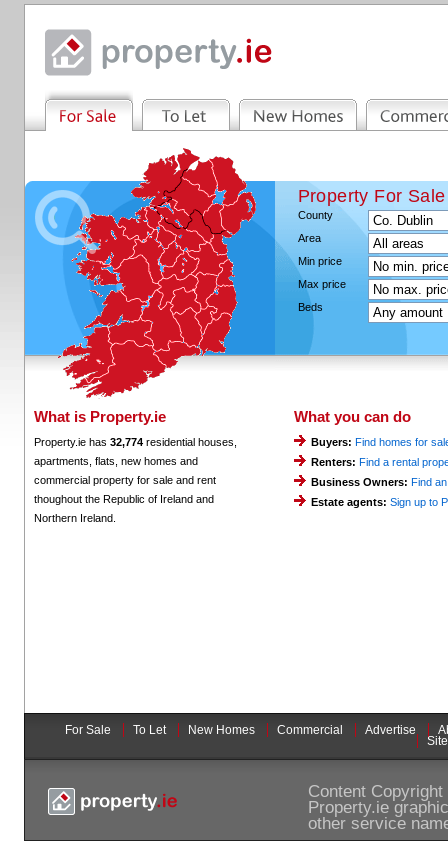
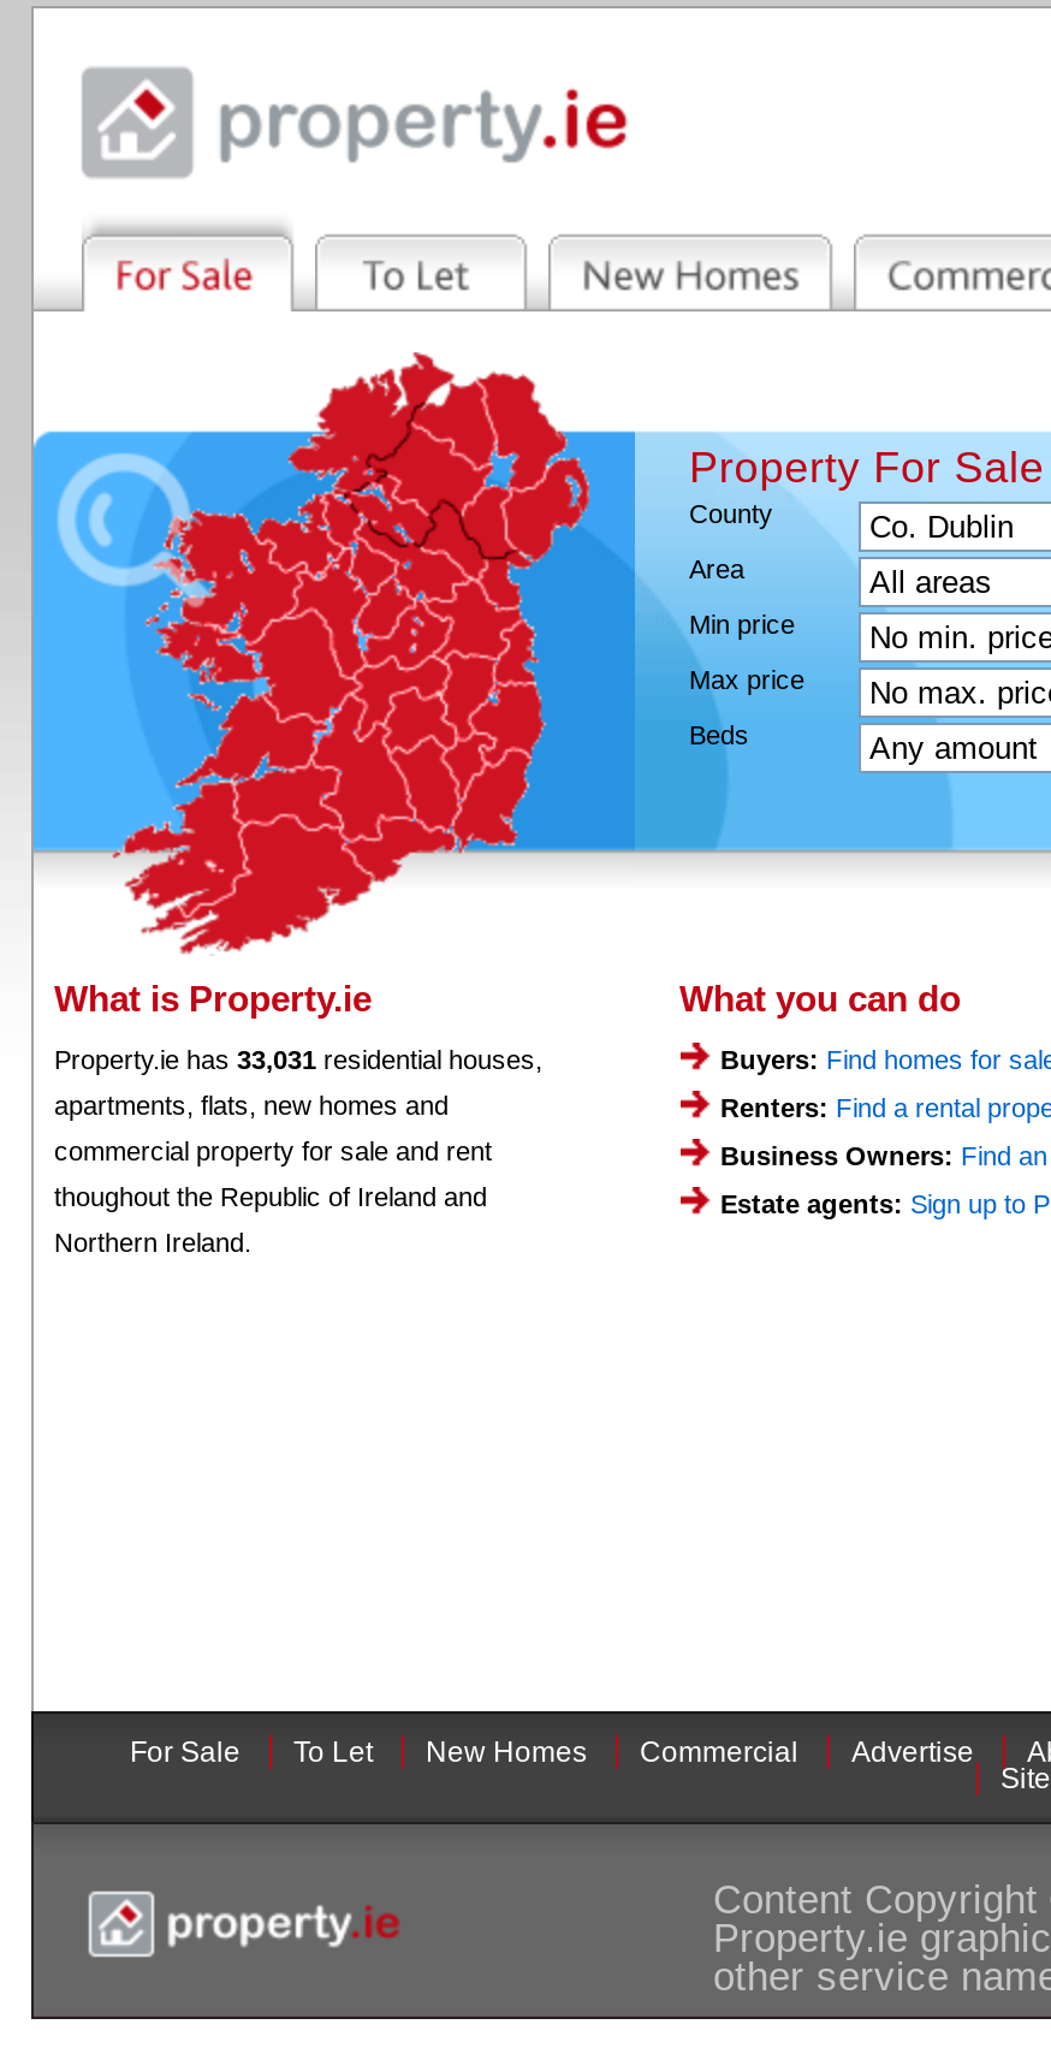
[33,436,236,448] Property.ie has 32,774 residential houses, -> [54,1045,542,1074] Property.ie has 33,031 residential houses,

